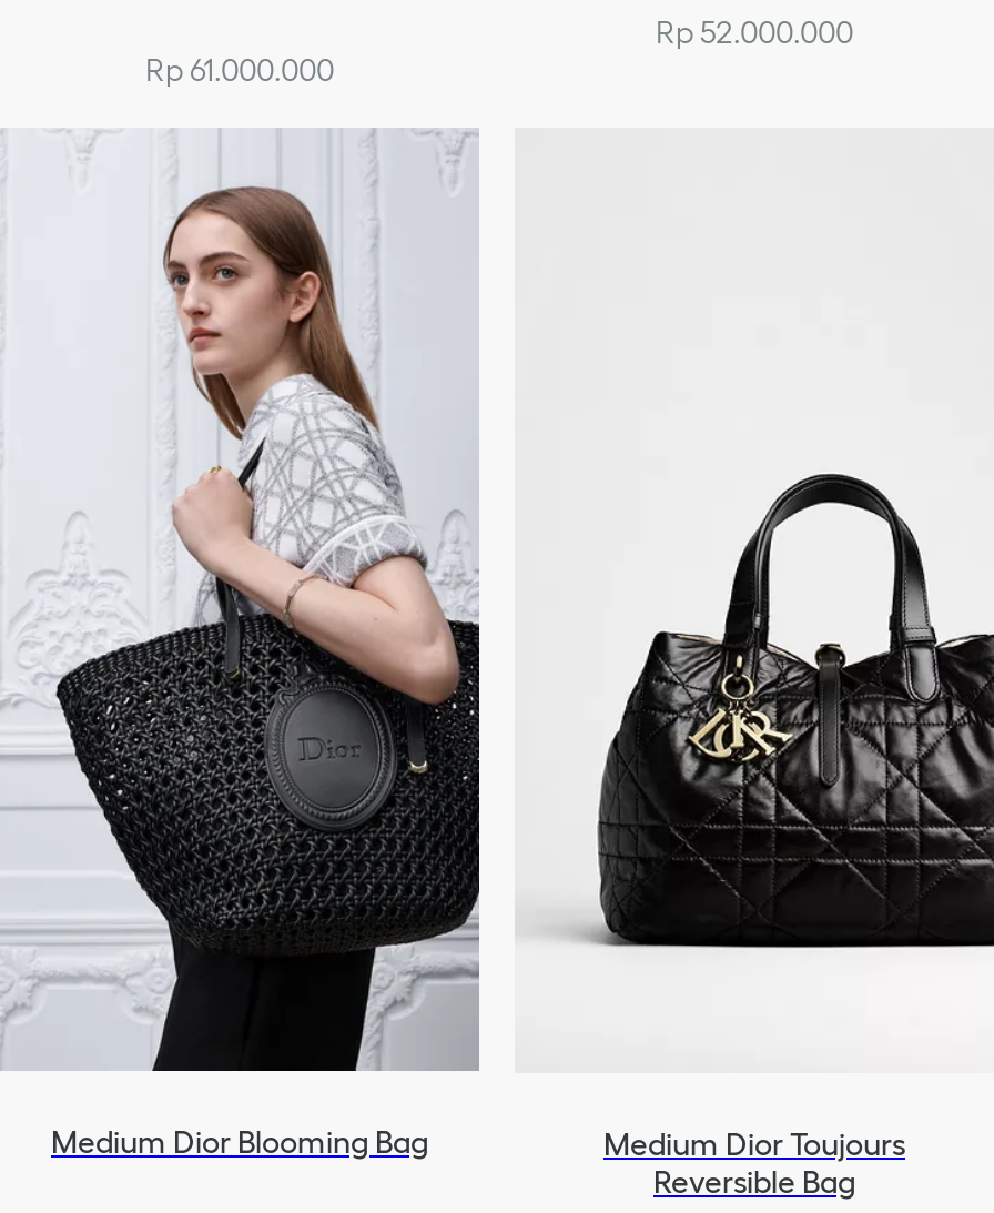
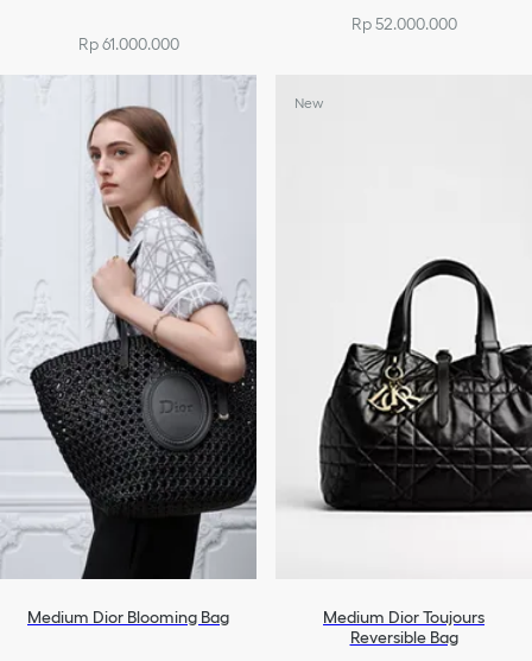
none -> [294,94,323,110] New

